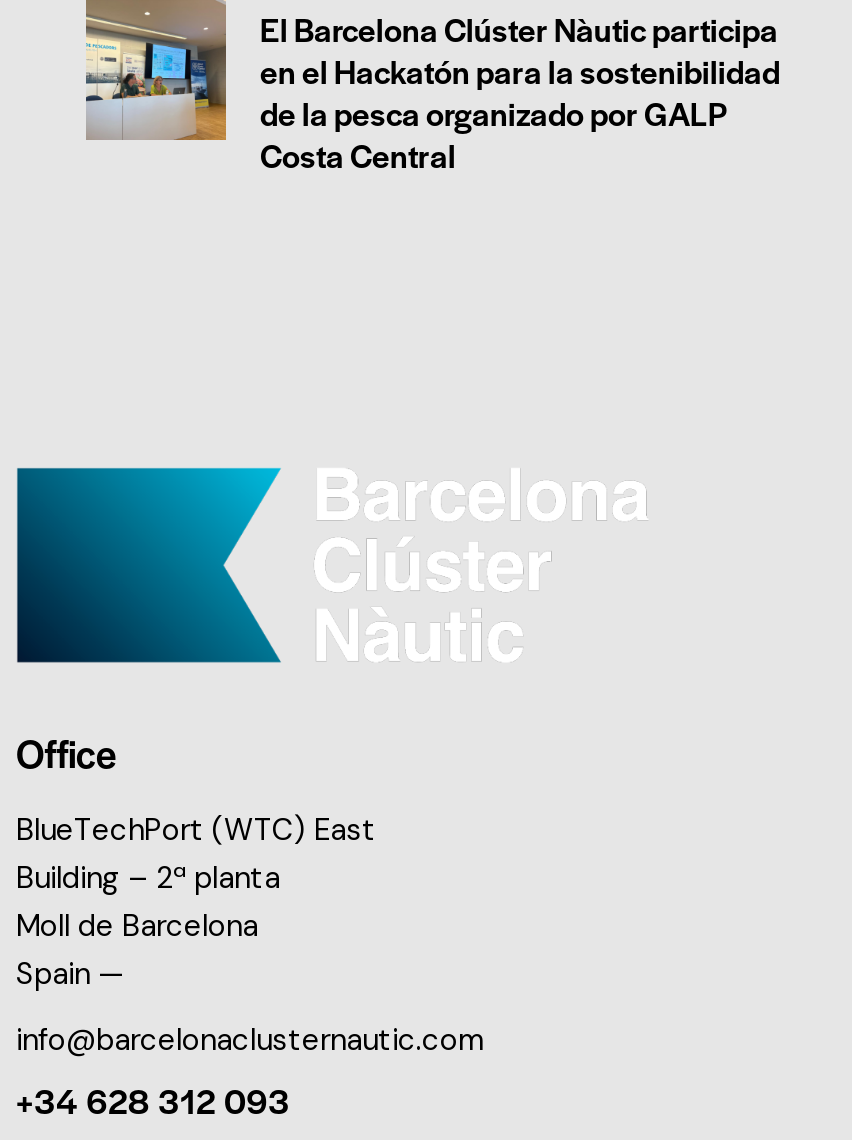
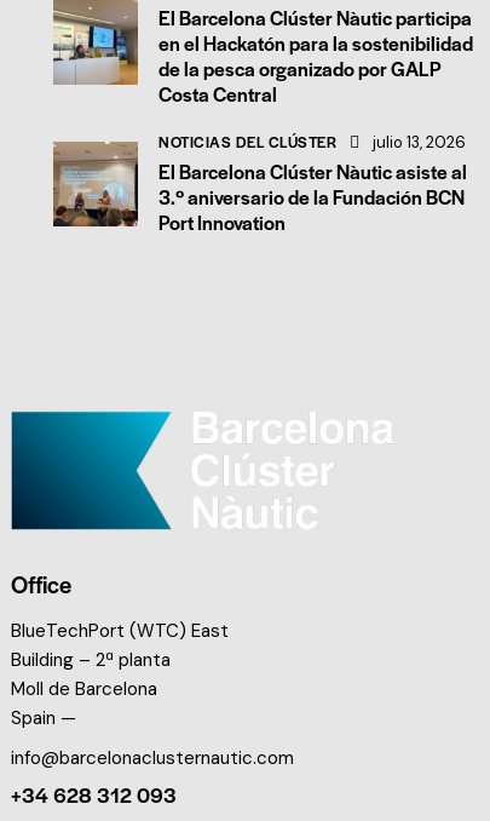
none -> [52,131,467,236] [image] | NOTICIAS DEL CLÚSTER | julio 13, 2026 | El Barcelona Clúster Nàutic asiste al | 3.º aniversario de la Fundación BCN | Port Innovation

